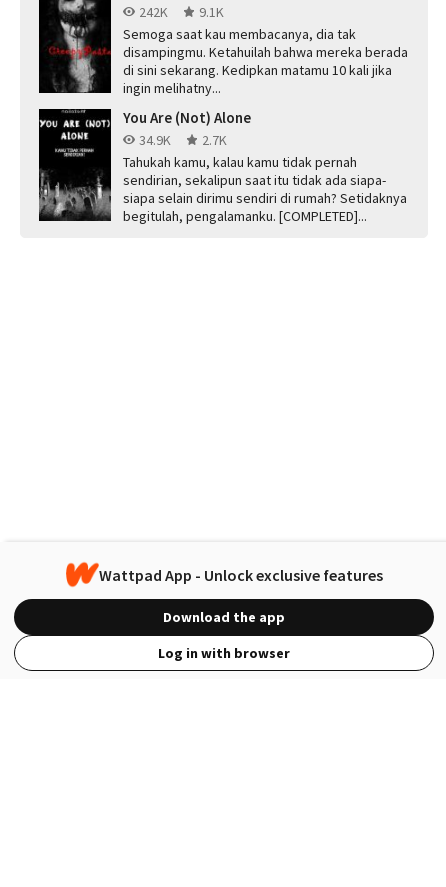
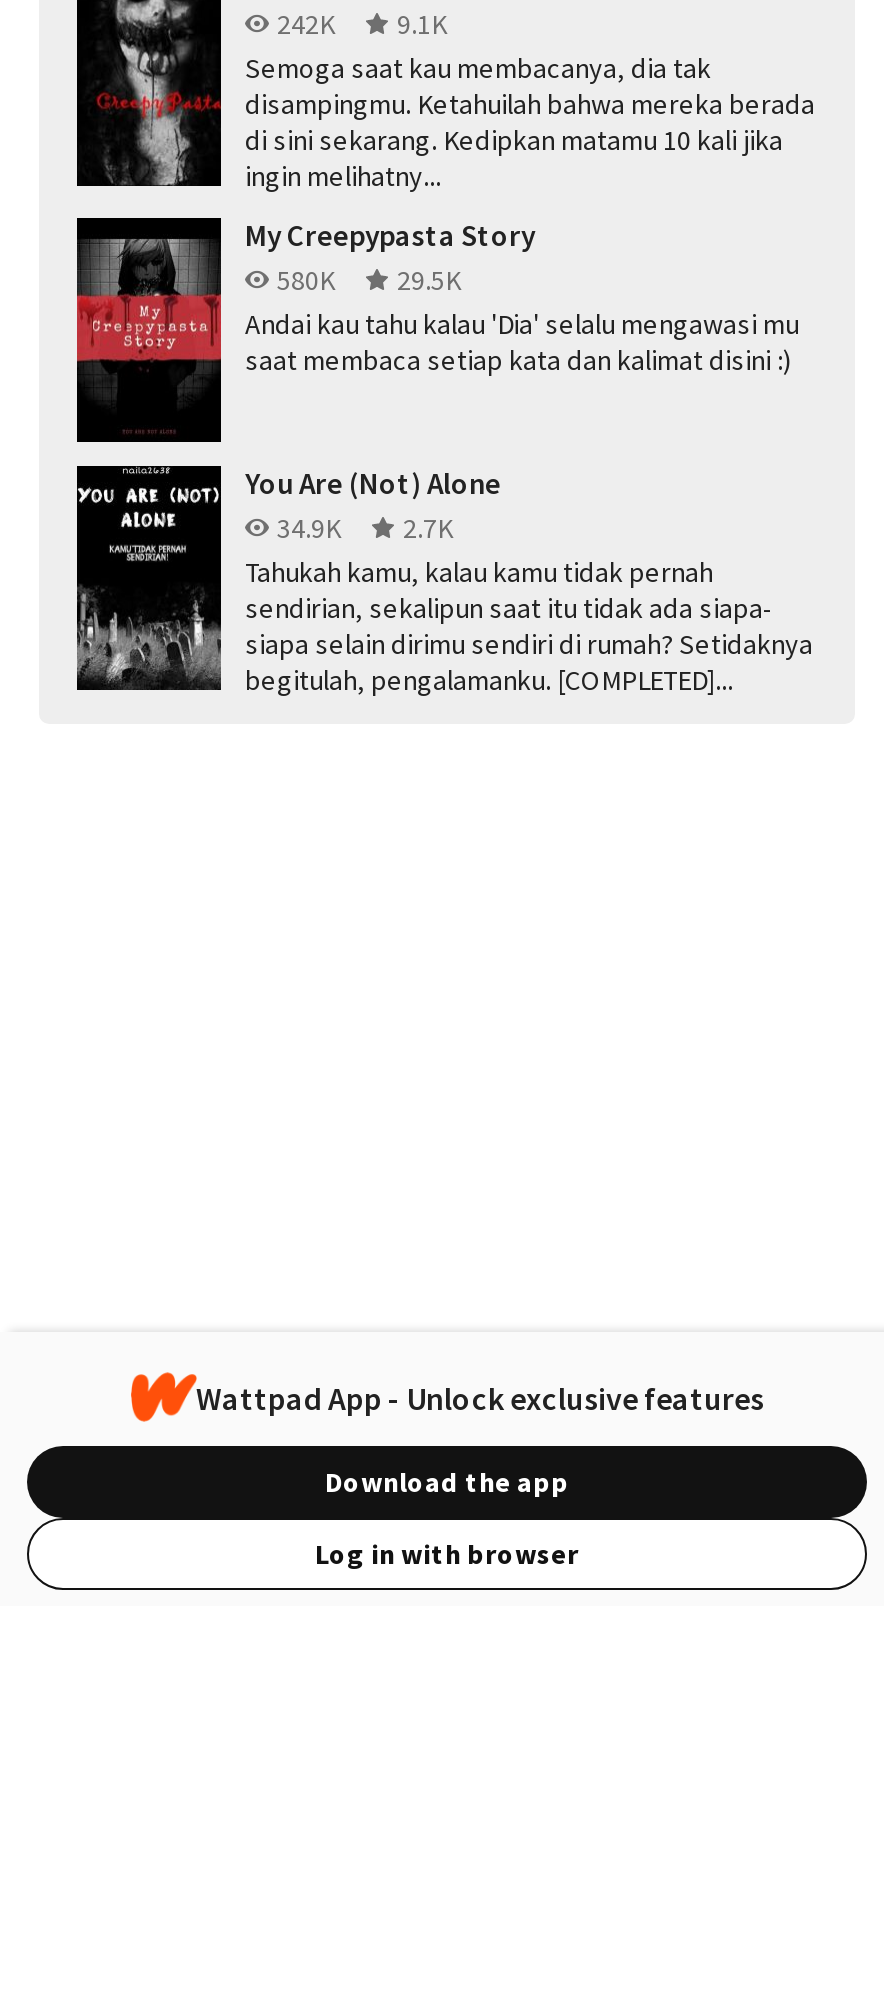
none -> [75,215,799,438] [image] | My Creepypasta Story | 580K | 29.5K | Andai kau tahu kalau 'Dia' selalu mengawasi mu | saat membaca setiap kata dan kalimat disini :)

